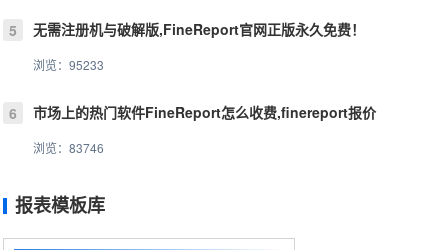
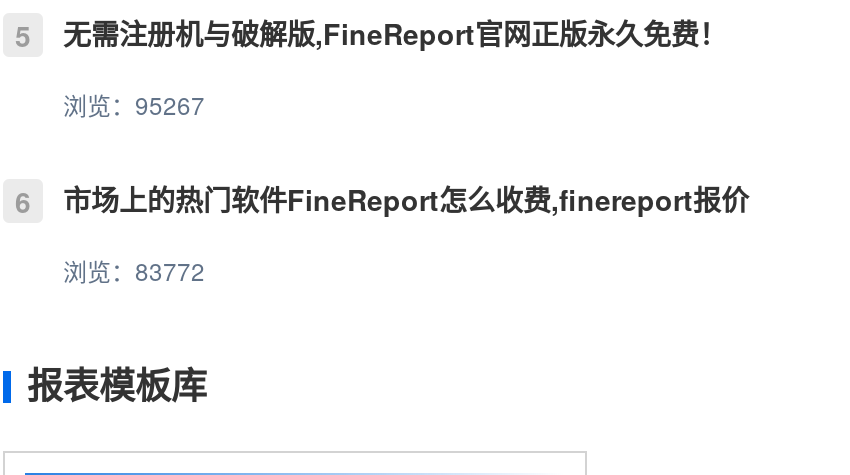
[33,55,104,72] 浏览：95233 -> [63,86,205,120] 浏览：95267
[33,138,104,155] 浏览：83746 -> [63,252,205,286] 浏览：83772

